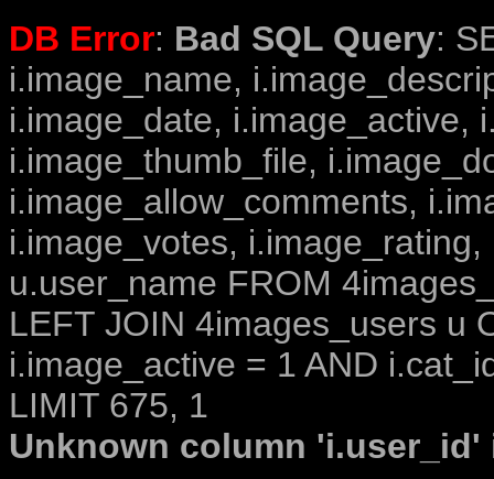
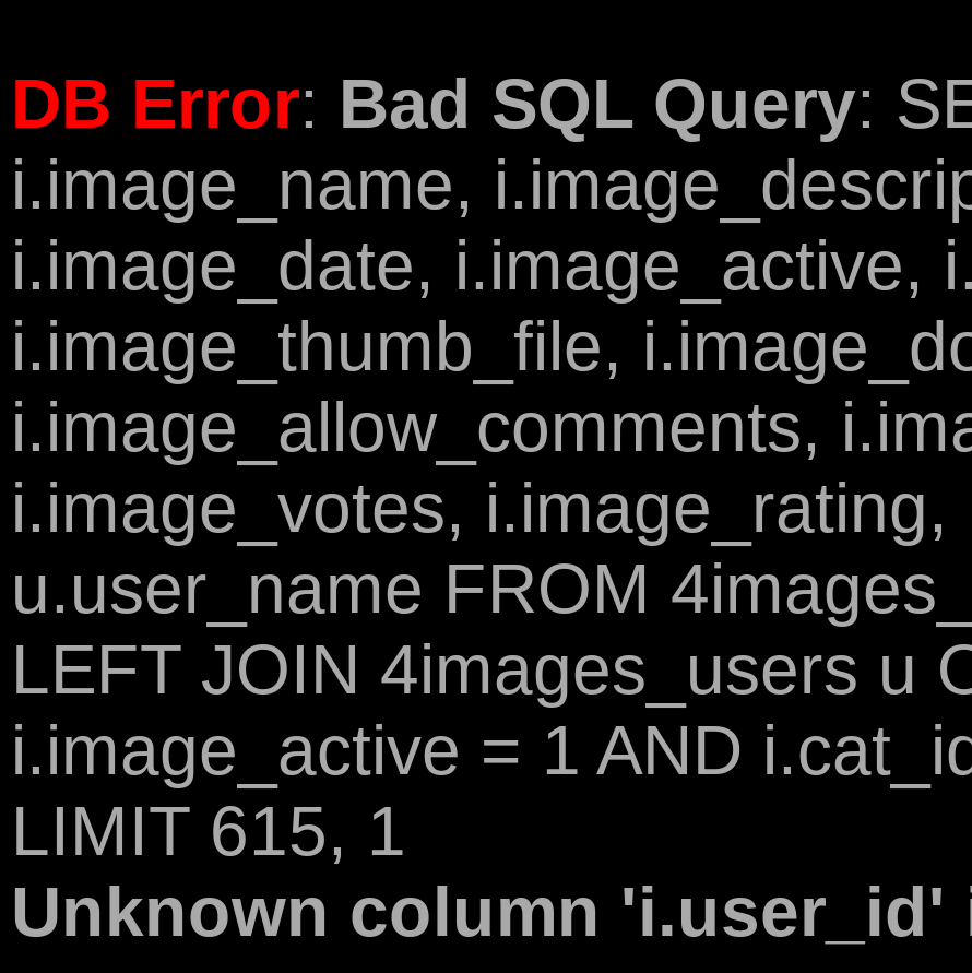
[9,385,208,425] LIMIT 675, 1 -> [11,792,406,870] LIMIT 615, 1

